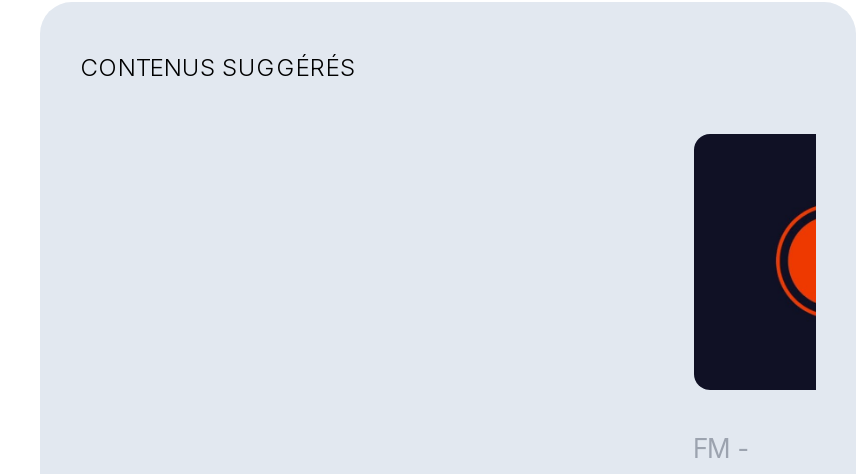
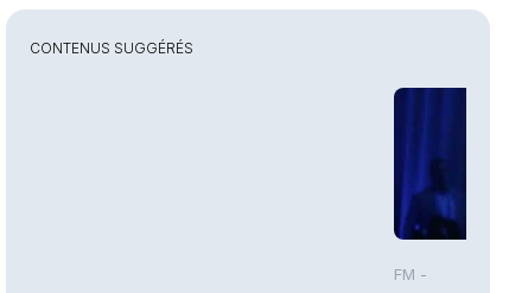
[694,134,818,390] [image] -> [394,88,467,240] [image]

